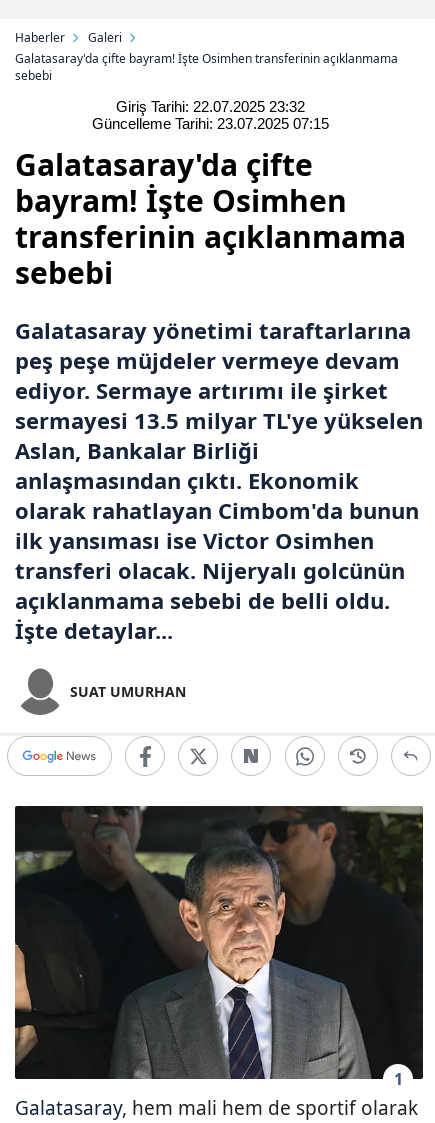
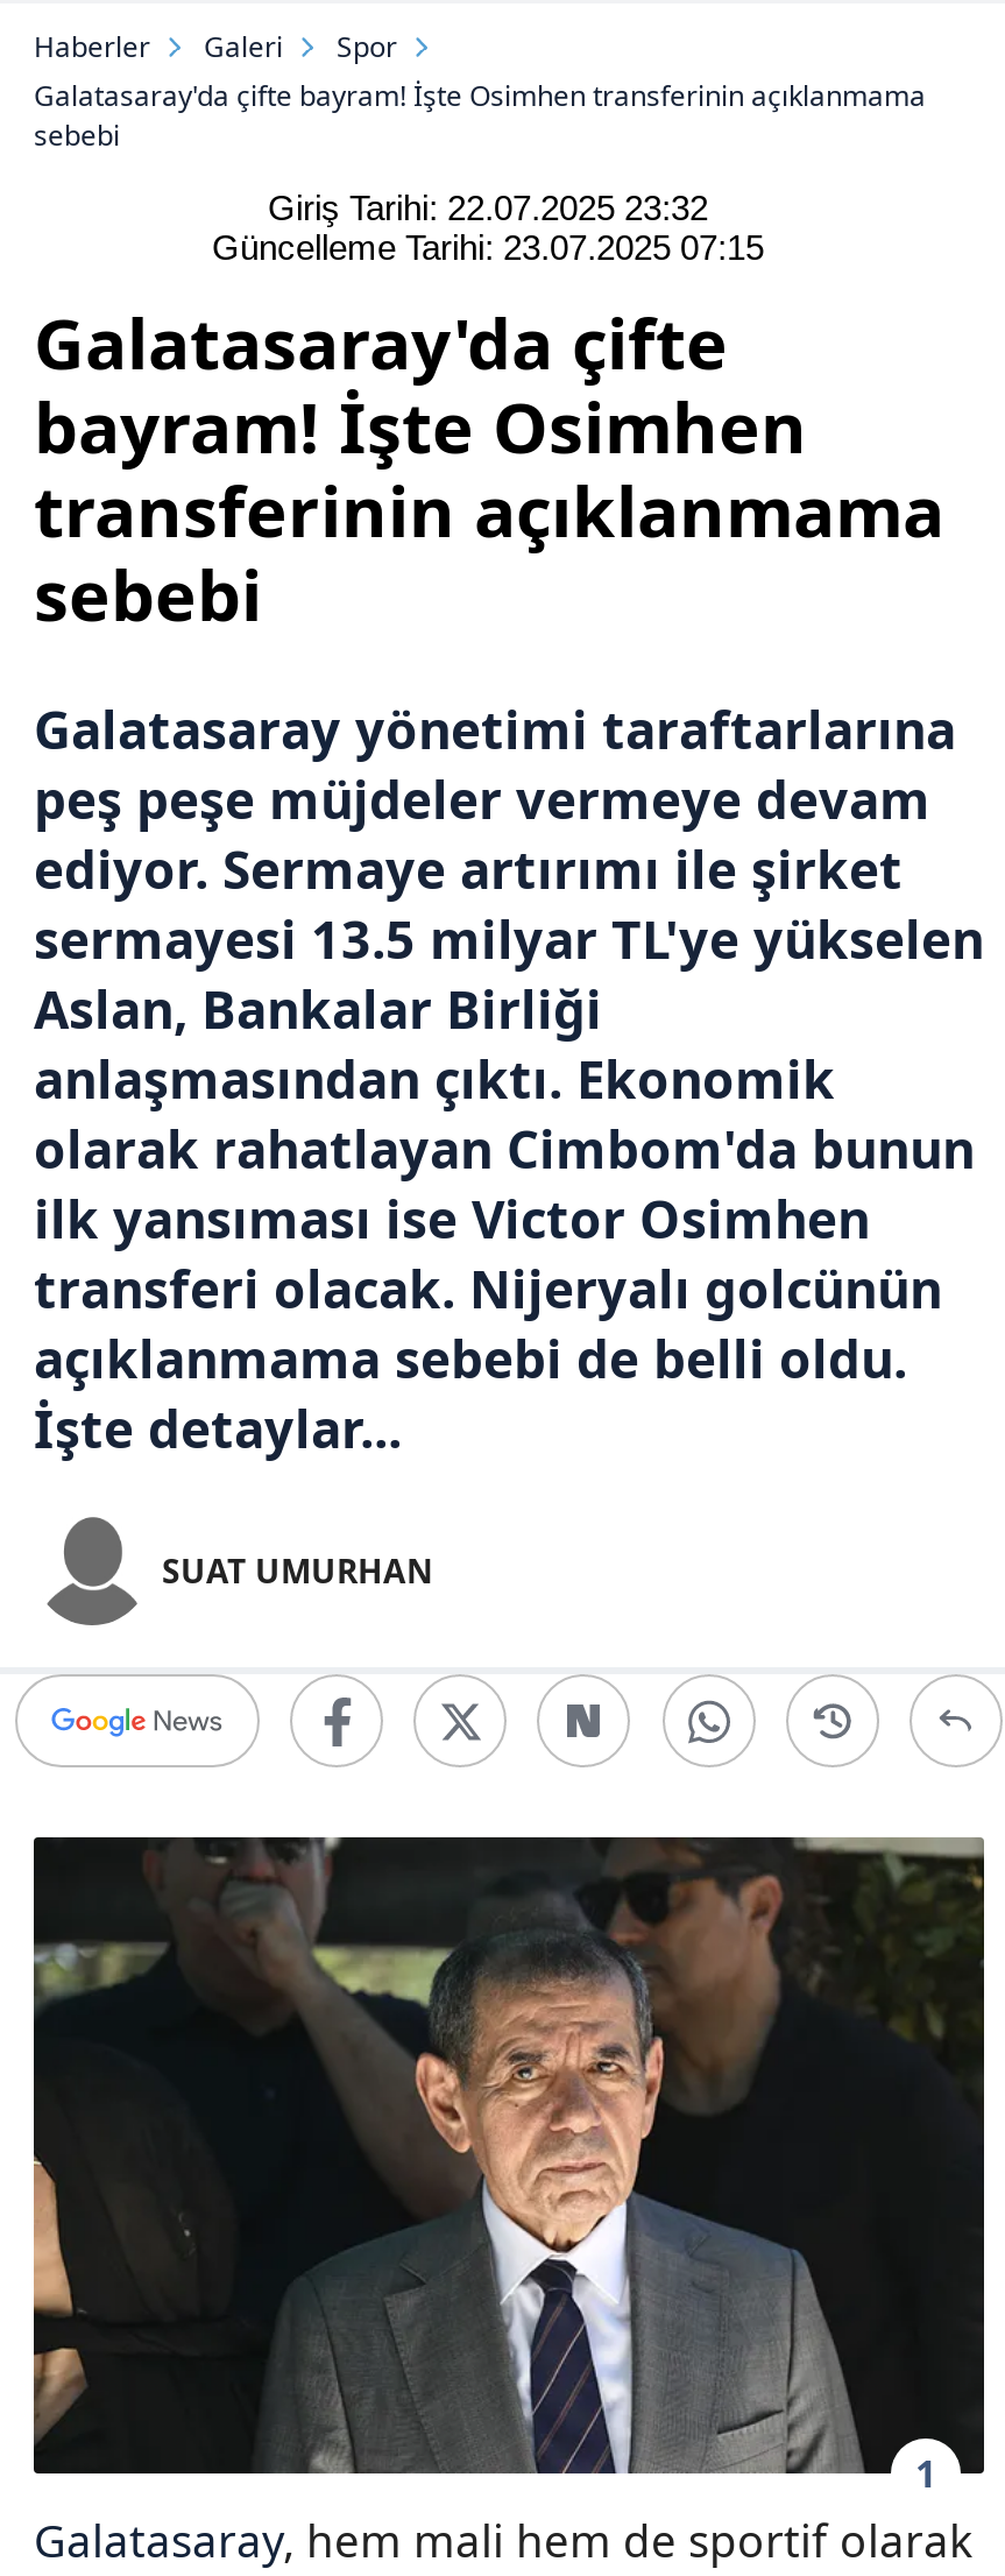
none -> [337,27,397,66] Spor

